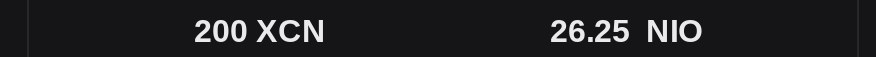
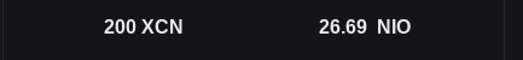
[550,14,702,48] 26.25 NIO -> [318,17,410,37] 26.69 NIO

